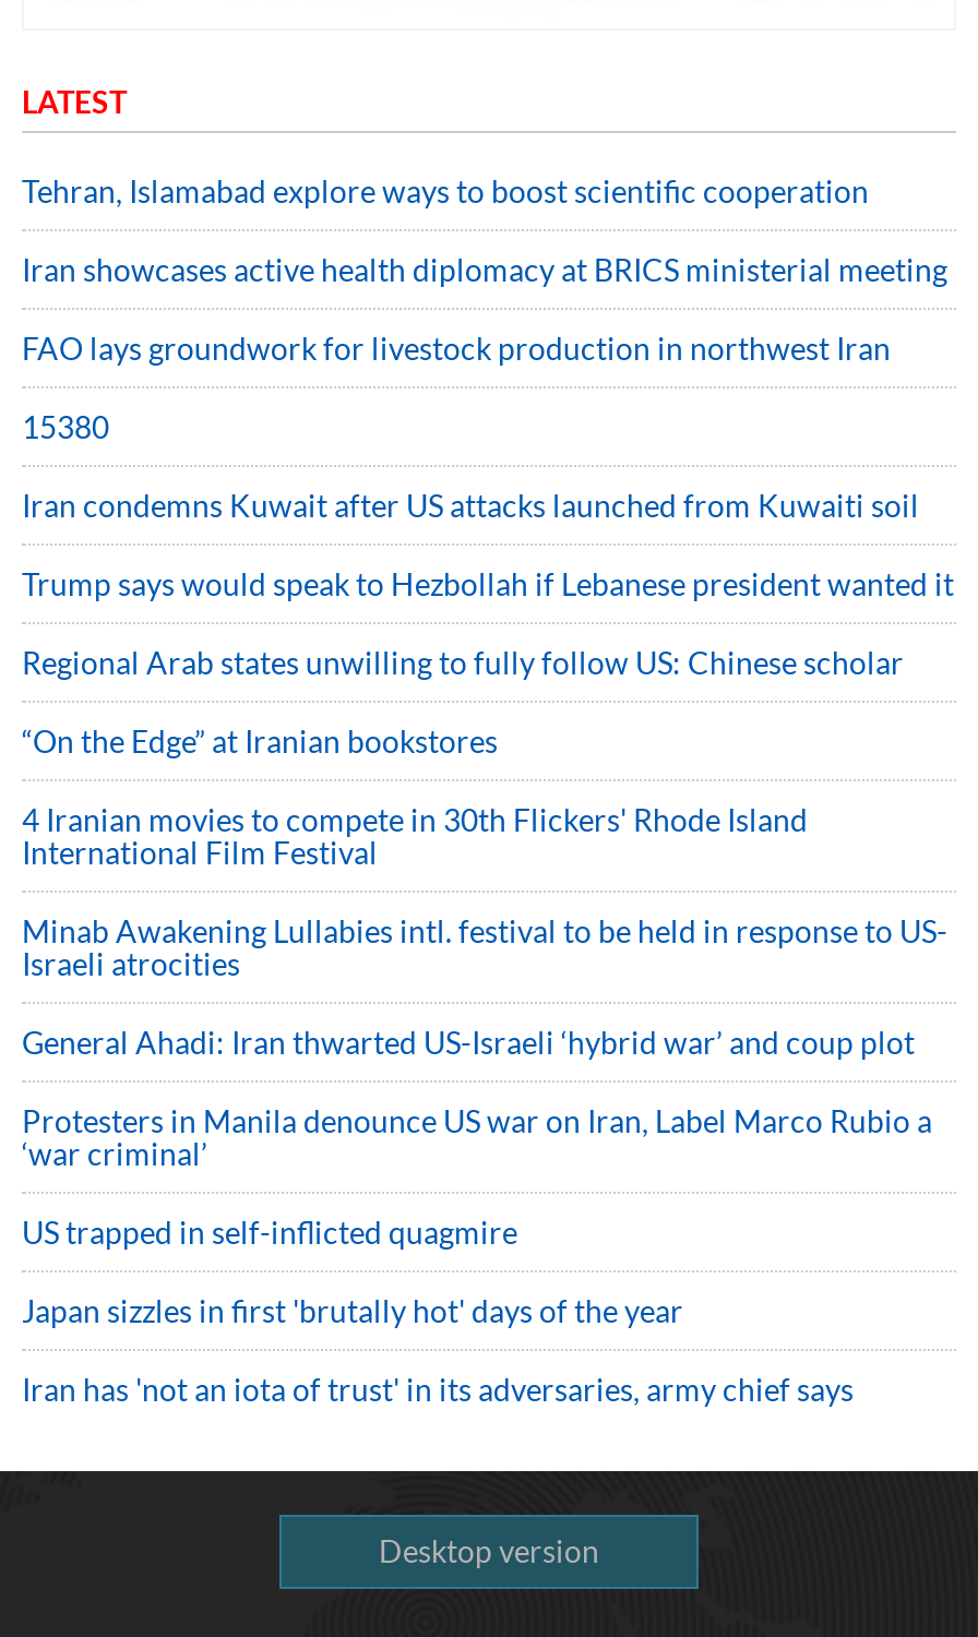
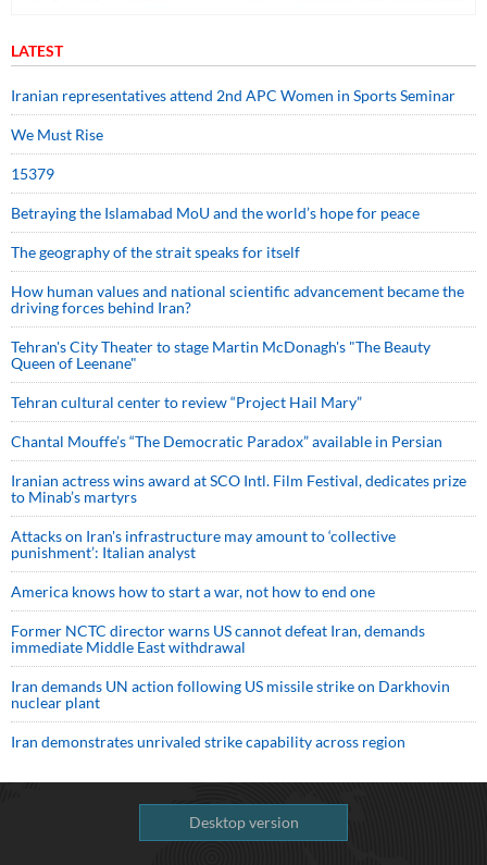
[22,173,869,210] Tehran, Islamabad explore ways to boost scientific cooperation -> [11,86,455,105] Iranian representatives attend 2nd APC Women in Sports Seminar
[22,252,947,289] Iran showcases active health diplomacy at BRICS ministerial meeting -> [11,125,103,144] We Must Rise
[22,330,891,367] FAO lays groundwork for livestock production in northwest Iran -> [11,165,54,183] 15379
[22,409,109,446] 15380 -> [11,204,420,222] Betraying the Islamabad MoU and the world’s hope for peace
[22,487,919,524] Iran condemns Kuwait after US attacks launched from Kuwaiti soil -> [11,243,300,261] The geography of the strait speaks for itself
[22,566,954,603] Trump says would speak to Hezbollah if Lebanese president wanted it -> [11,282,464,317] How human values and national scientific advancement became the | driving forces behind Iran?
[22,645,904,682] Regional Arab states unwilling to fully follow US: Chinese scholar -> [11,338,430,372] Tehran's City Theater to stage Martin McDonagh's "The Beauty | Queen of Leenane"
[22,723,498,760] “On the Edge” at Iranian bookstores -> [11,393,362,412] Tehran cultural center to review “Project Hail Mary”
[22,802,808,872] 4 Iranian movies to compete in 30th Flickers' Rhode Island | International Film Festival -> [11,432,442,451] Chantal Mouffe’s “The Democratic Paradox” available in Persian
[22,913,947,983] Minab Awakening Lullabies intl. festival to be held in response to US- | Israeli atrocities -> [11,471,466,506] Iranian actress wins award at SCO Intl. Film Festival, dedicates prize | to Minab’s martyrs
[22,1024,915,1061] General Ahadi: Iran thwarted US-Israeli ‘hybrid war’ and coup plot -> [11,527,396,562] Attacks on Iran's infrastructure may amount to ‘collective | punishment’: Italian analyst
[22,1103,932,1173] Protesters in Manila denounce US war on Iran, Label Marco Rubio a | ‘war criminal’ -> [11,582,375,601] America knows how to start a war, not how to end one
[22,1214,524,1251] US trapped in self-inflicted quagmire -> [11,622,425,656] Former NCTC director warns US cannot defeat Iran, demands | immediate Middle East withdrawal
[22,1293,683,1330] Japan sizzles in first 'brutally hot' days of the year -> [11,677,450,712] Iran demands UN action following US missile strike on Darkhovin | nuclear plant
[22,1371,860,1408] Iran has 'not an iota of trust' in its adversaries, army chief says -> [11,733,405,751] Iran demonstrates unrivaled strike capability across region

